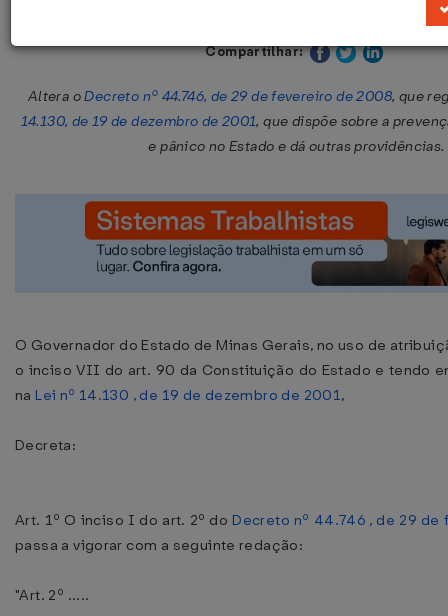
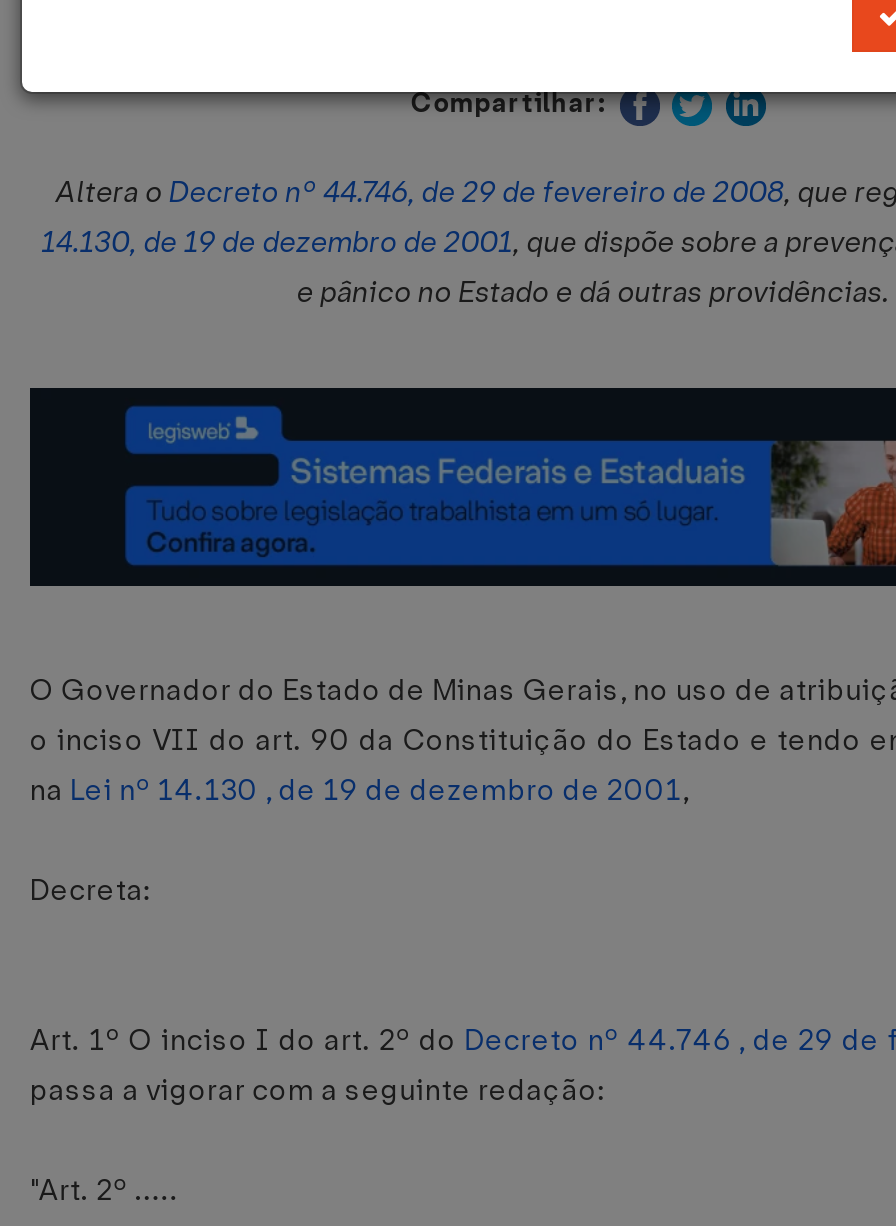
[15,194,445,293] [image] -> [28,386,890,588] [image]

